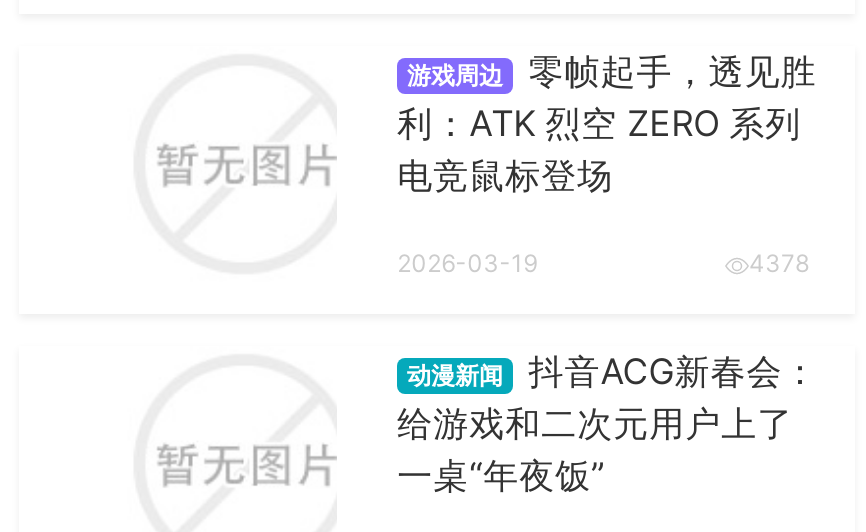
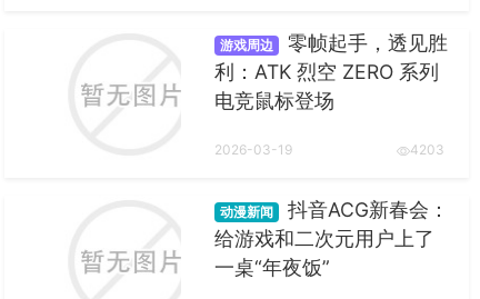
[749,248,809,278] 4378 -> [410,141,444,158] 4203

